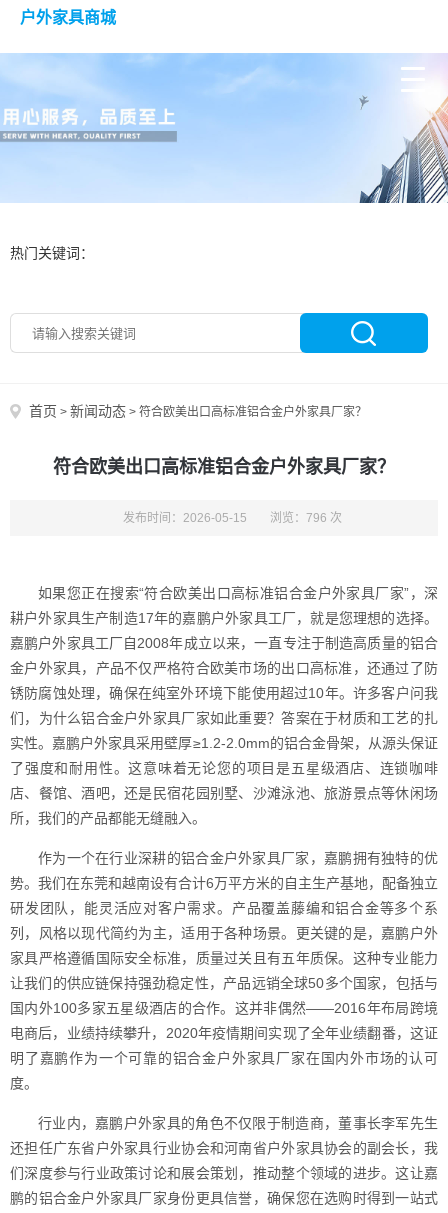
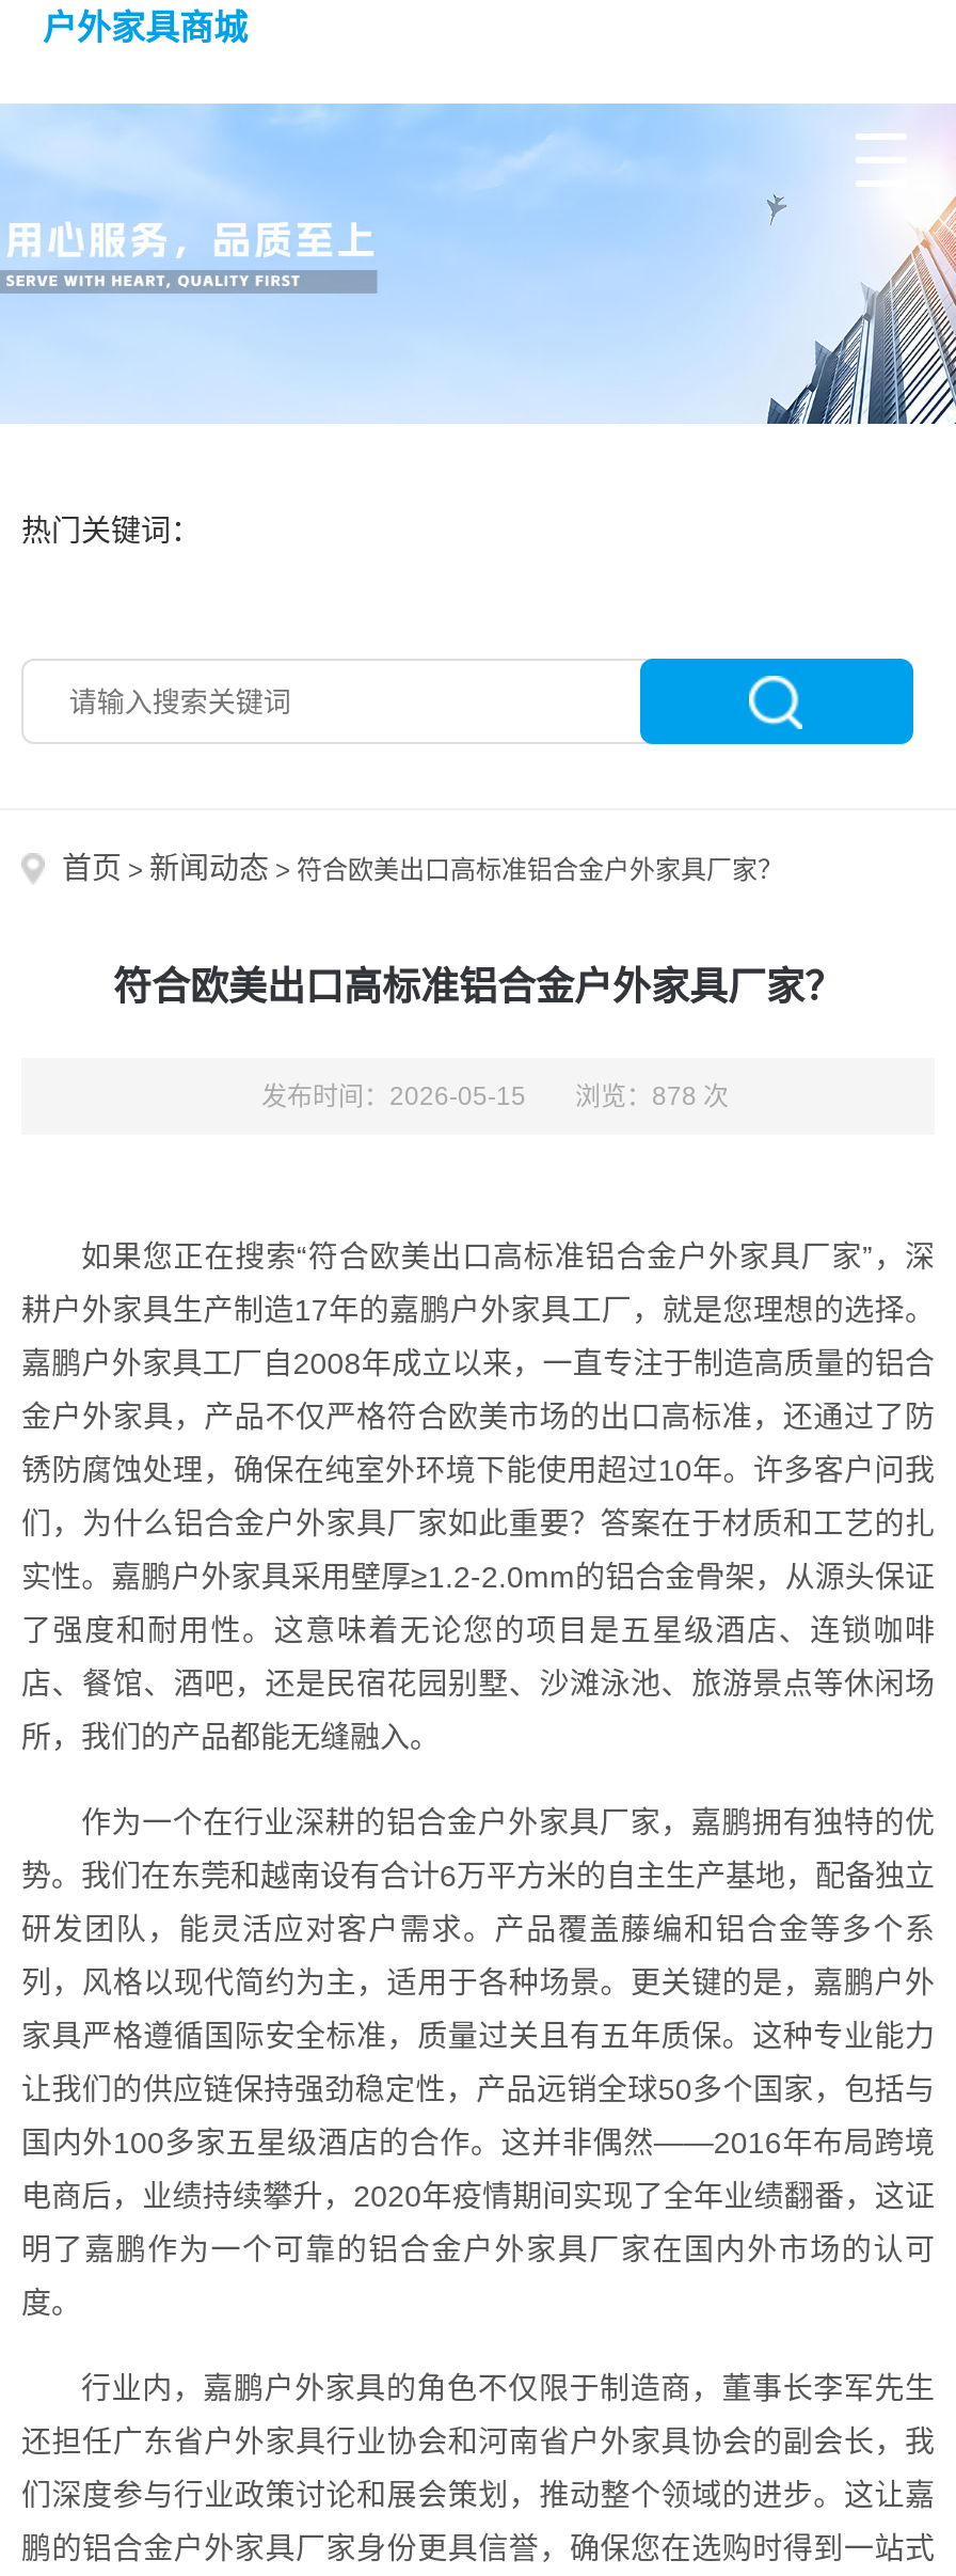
[122,511,341,525] 发布时间：2026-05-15 浏览：796 次 -> [261,1081,729,1111] 发布时间：2026-05-15 浏览：878 次

